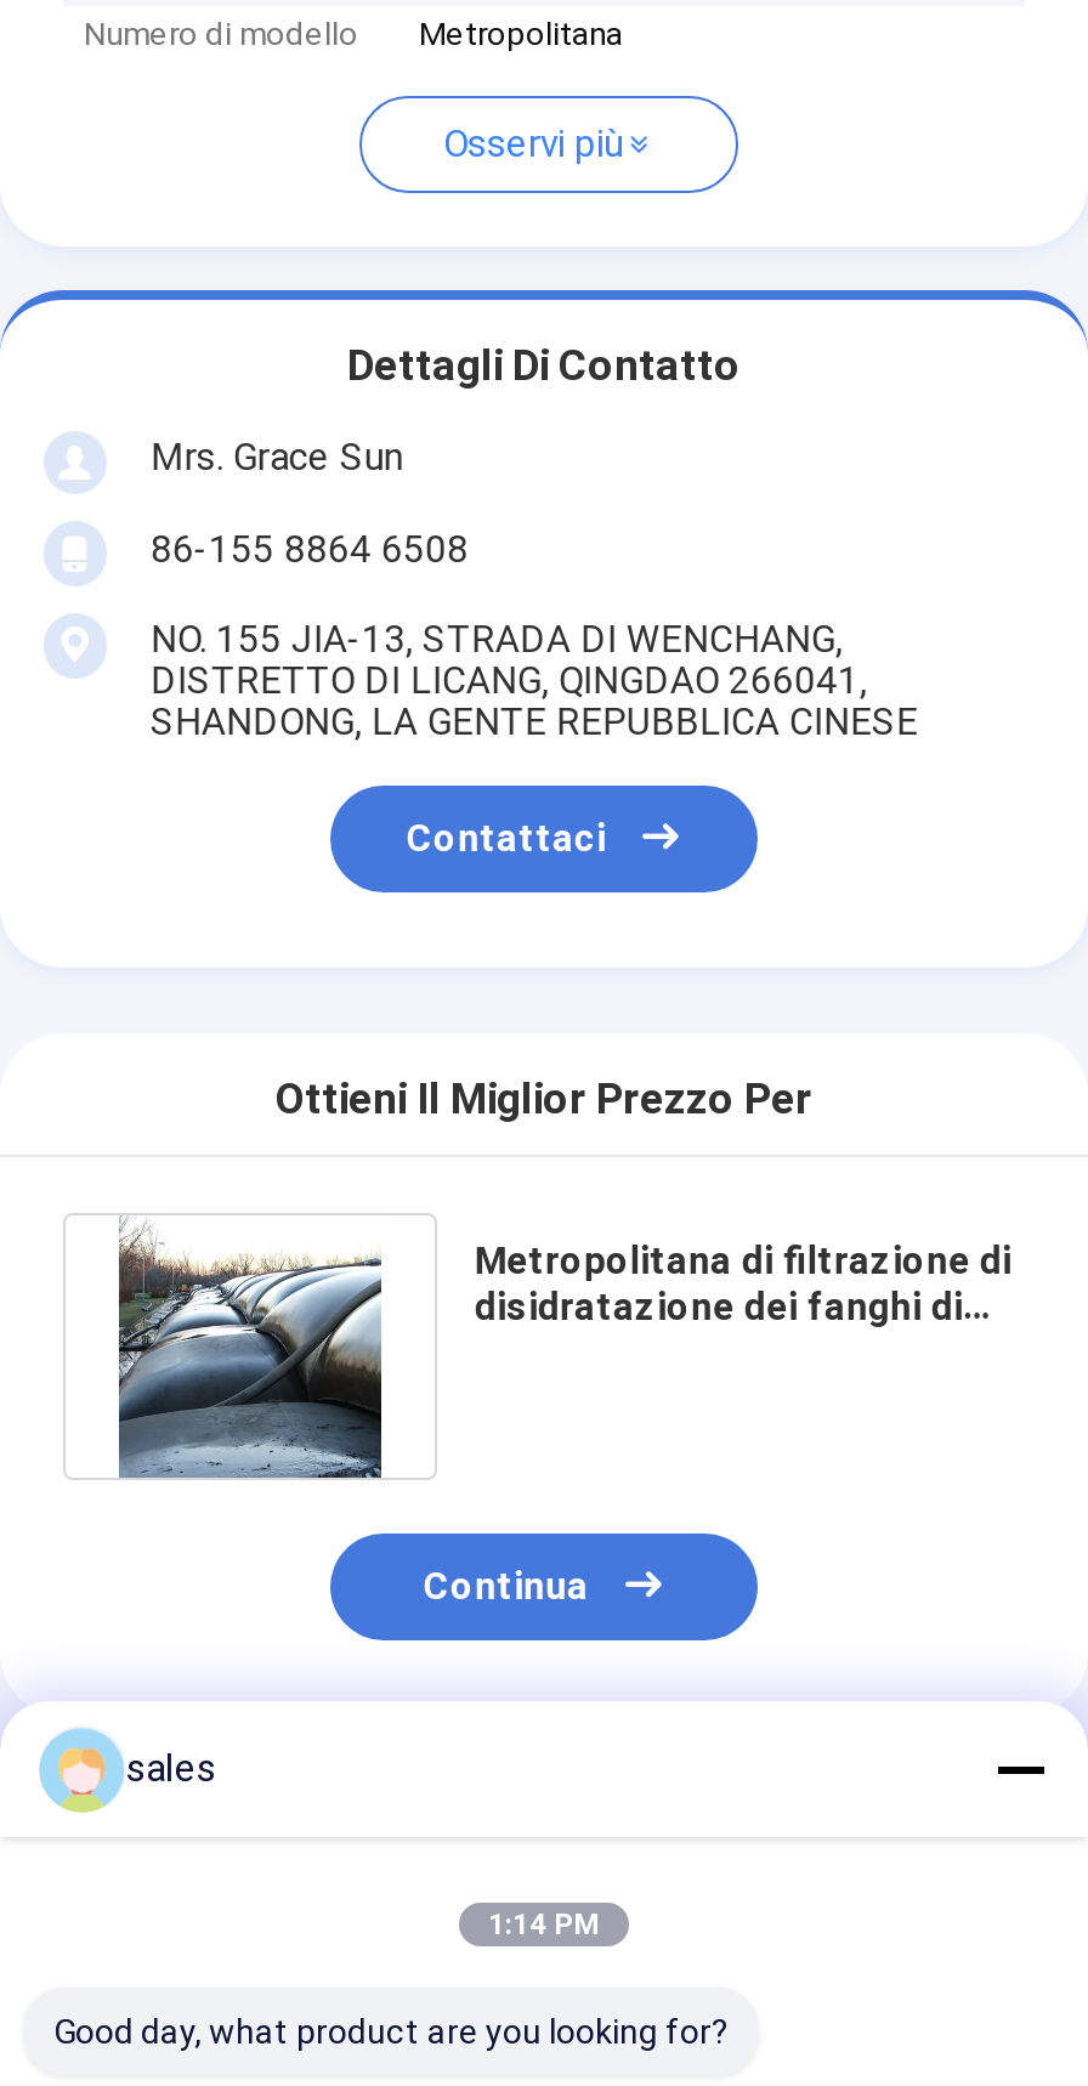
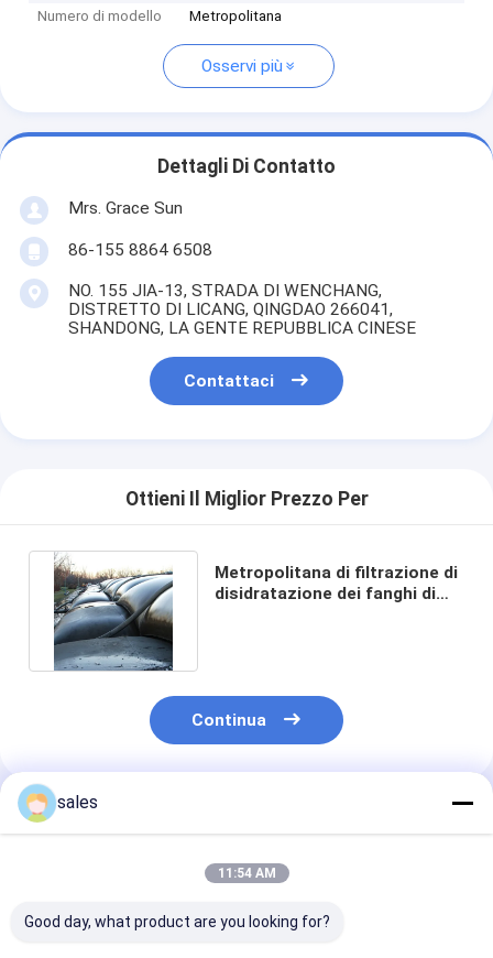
[488,1908,600,1942] 1:14 PM -> [217,866,276,881] 11:54 AM

